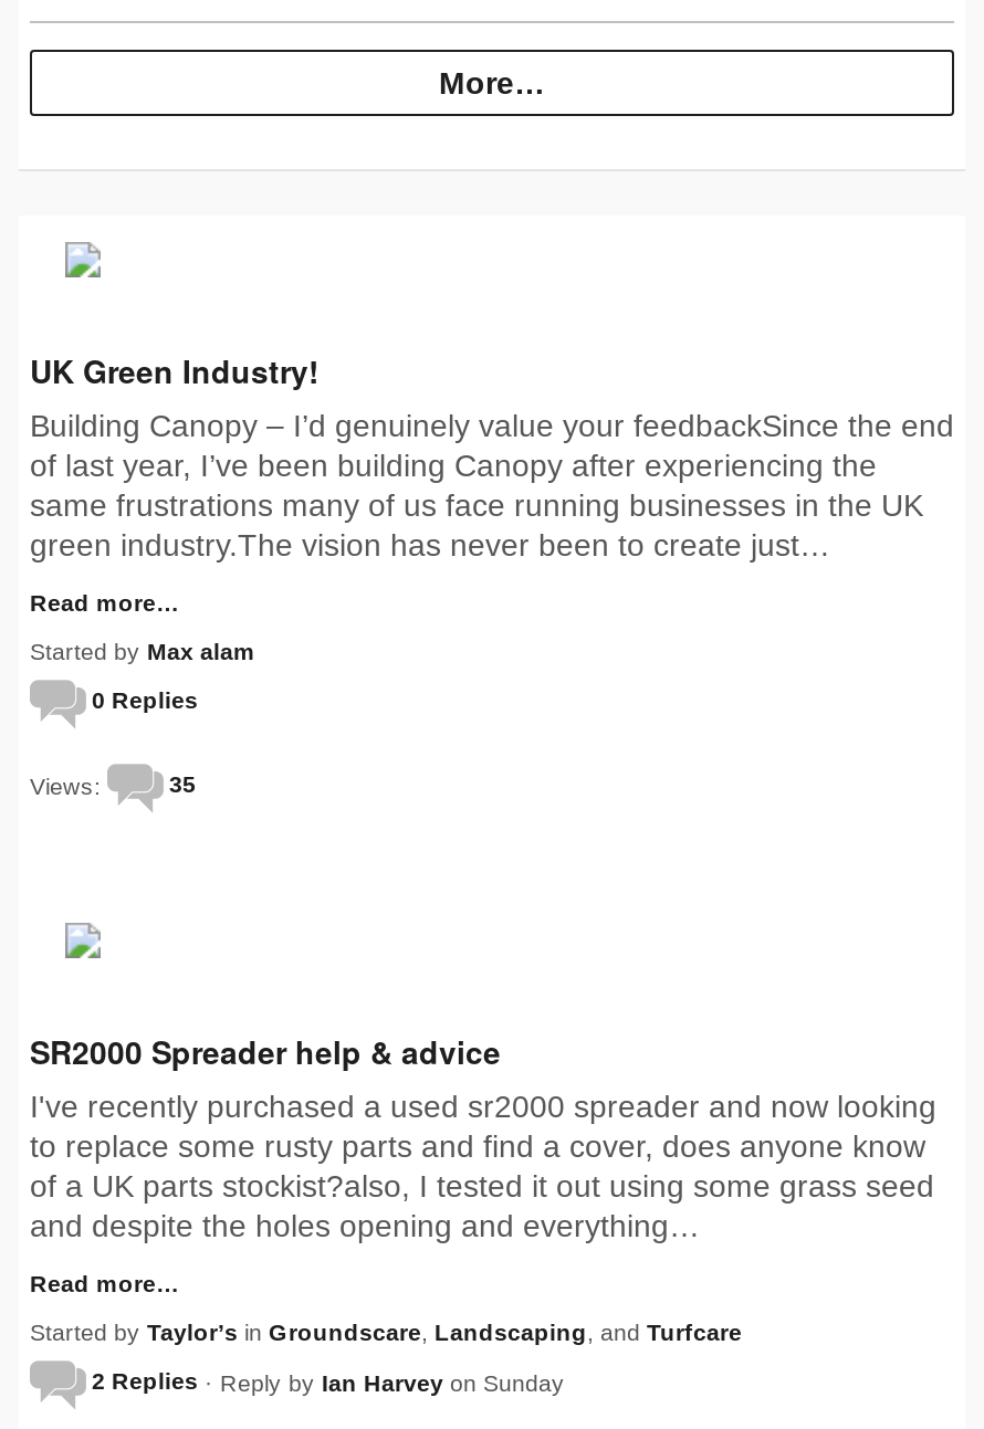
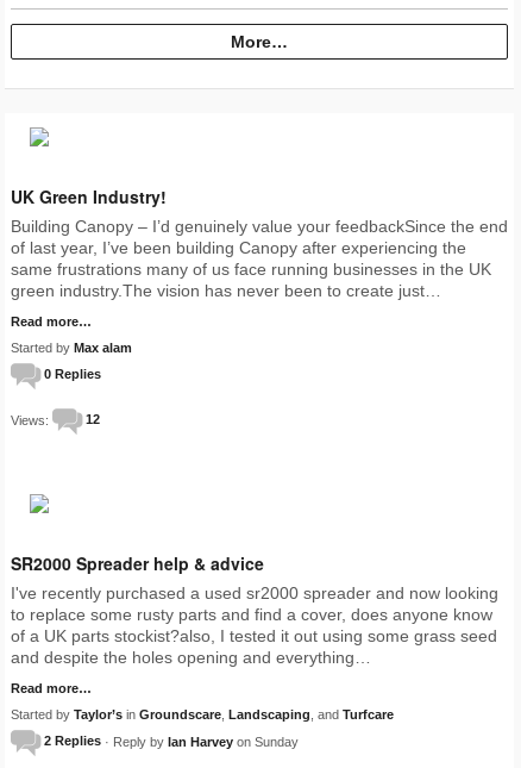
[169,771,196,798] 35 -> [86,412,100,427] 12

